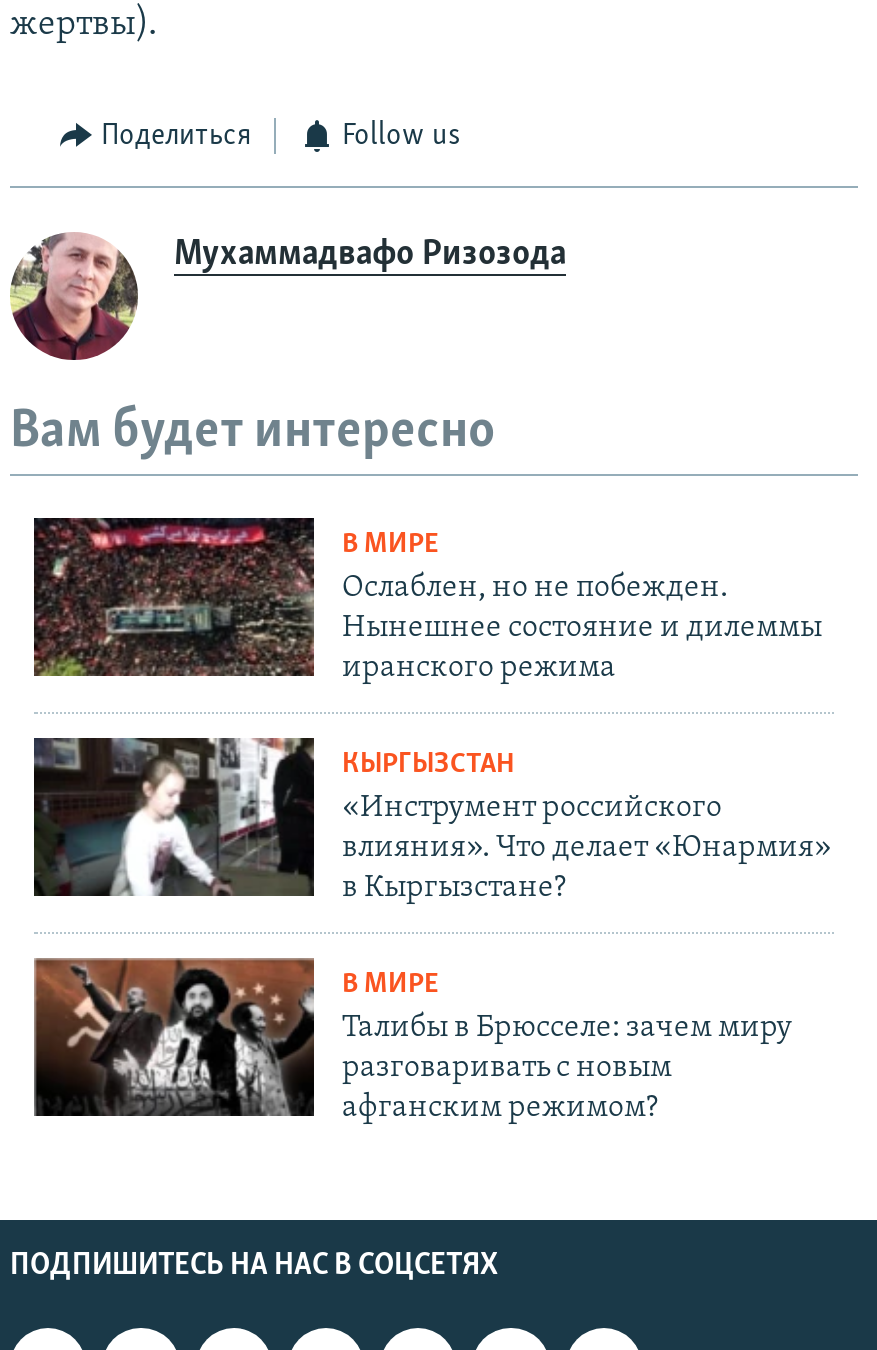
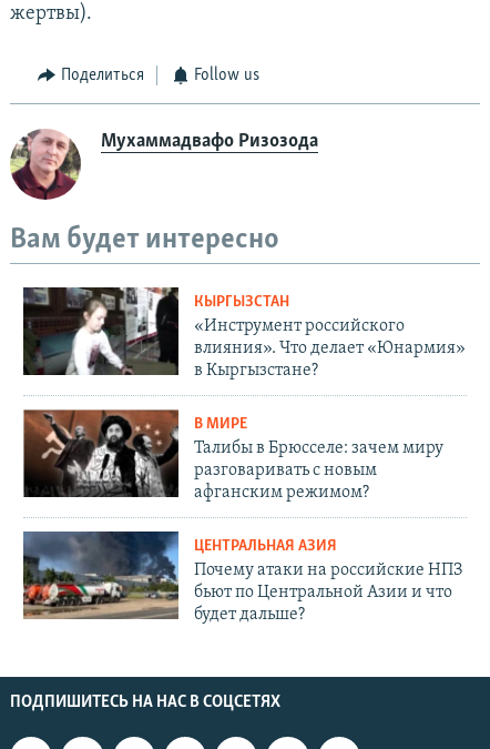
[32,516,822,685] [image] | В МИРЕ | Ослаблен, но не побежден. | Нынешнее состояние и дилеммы | иранского режима -> none
moved [32,734,832,1125] -> [22,285,466,502]: [image] | КЫРГЫЗСТАН | «Инструмент российского | ... | разговаривать с новым | афганским режимом?
none -> [22,530,462,624] [image] | ЦЕНТРАЛЬНАЯ АЗИЯ | Почему атаки на российские НПЗ | бьют по Центральной Азии и что | будет дальше?

